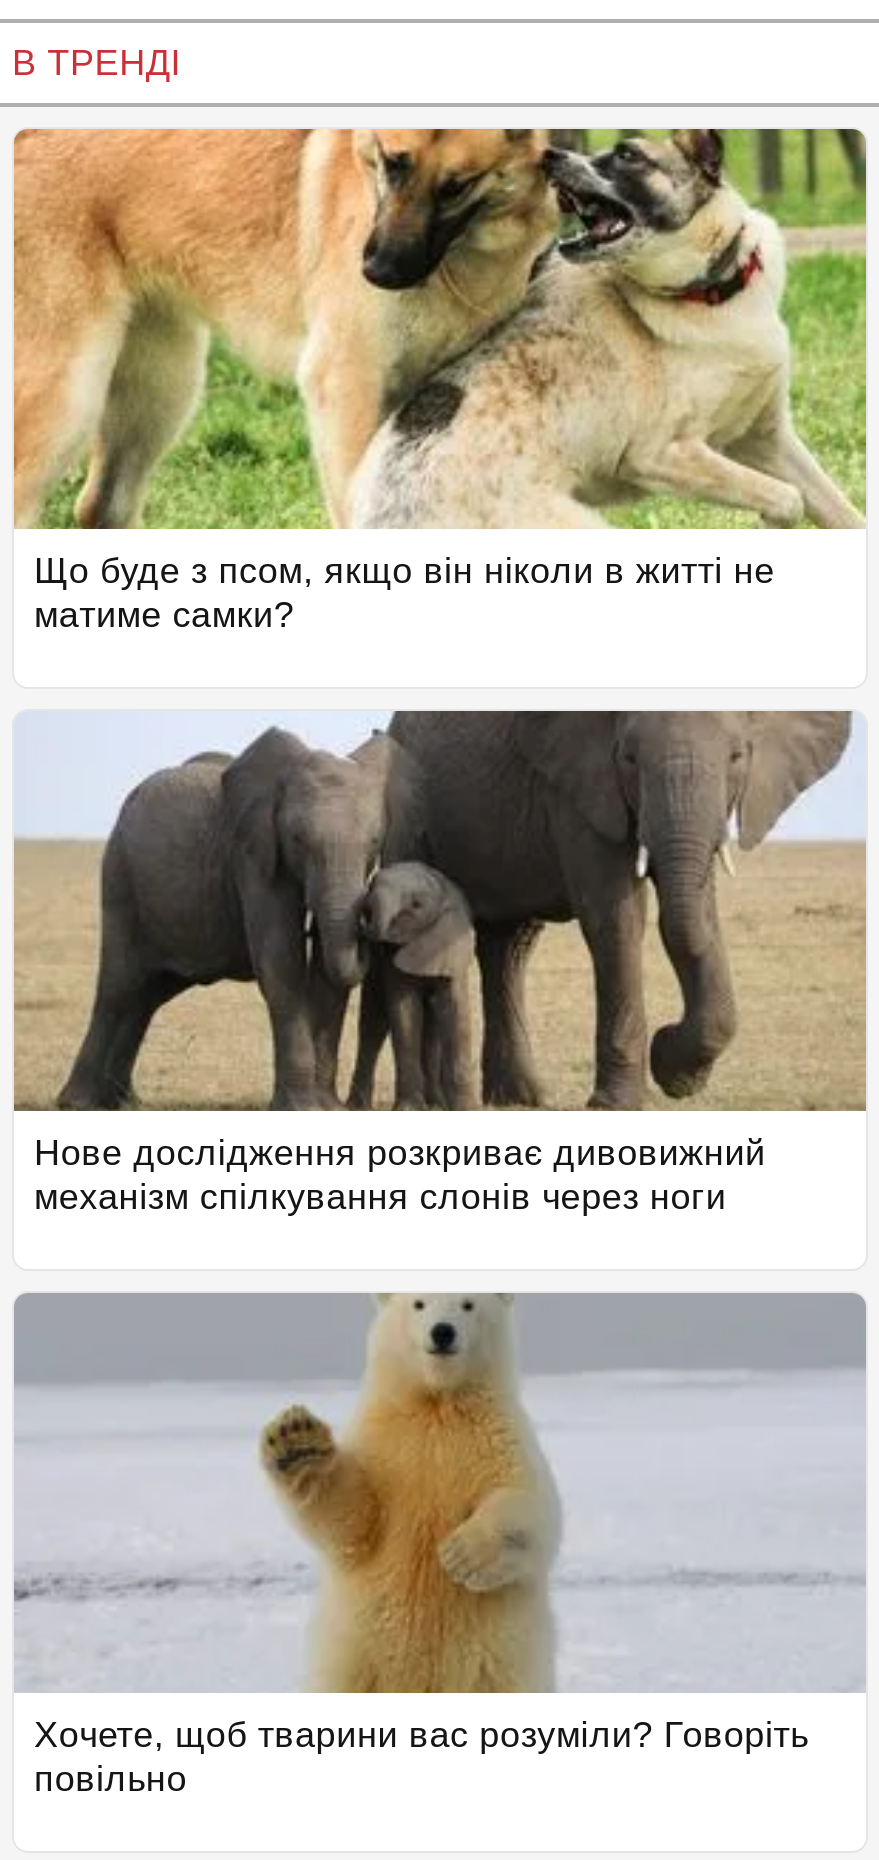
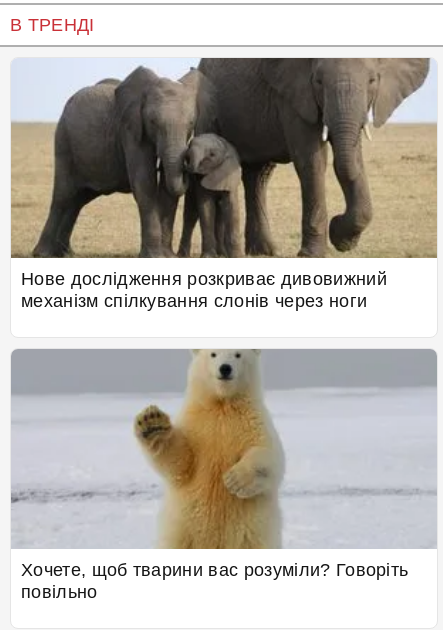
[12,127,868,635] [image] | Що буде з псом, якщо він ніколи в житті не | матиме самки? -> none

